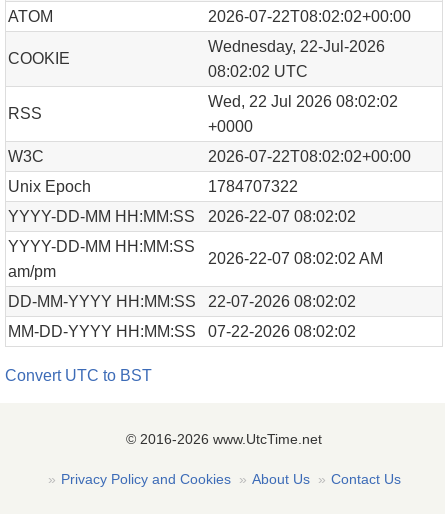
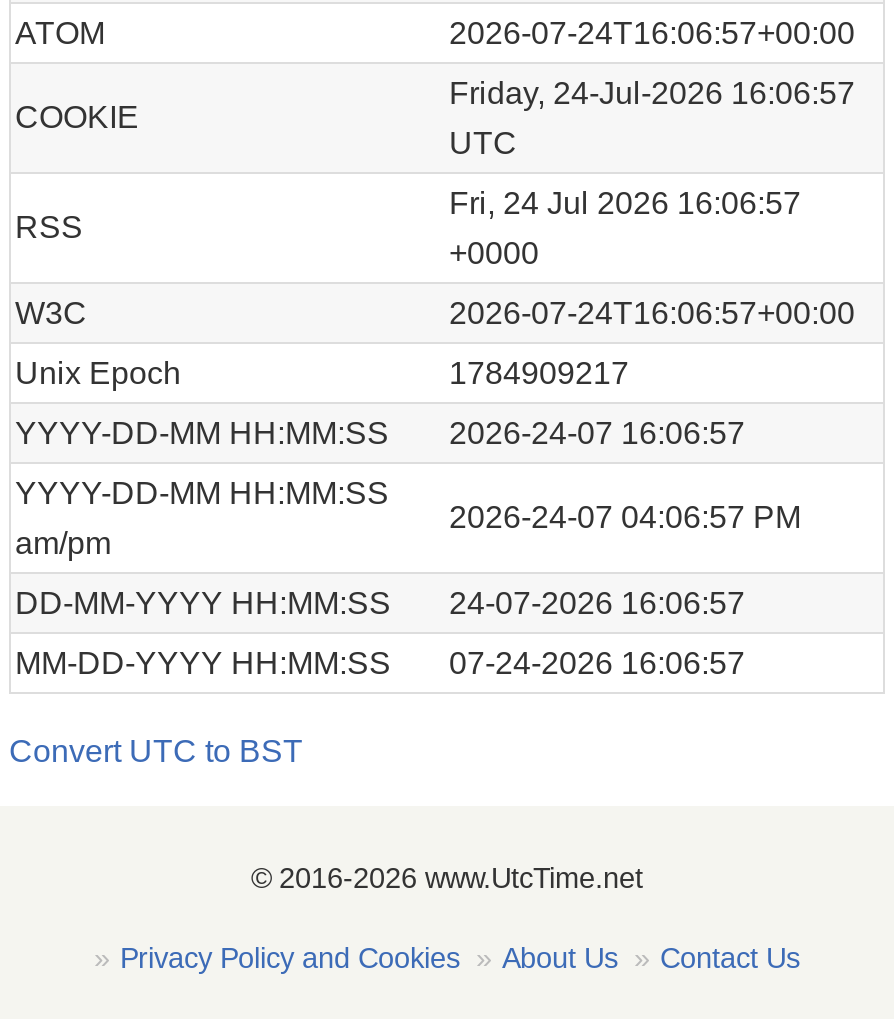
[208,8,411,25] 2026-07-22T08:02:02+00:00 -> [449,16,855,50] 2026-07-24T16:06:57+00:00
[208,38,385,55] Wednesday, 22-Jul-2026 -> [449,76,855,110] Friday, 24-Jul-2026 16:06:57
[208,63,308,80] 08:02:02 UTC -> [449,126,517,160] UTC
[208,93,398,110] Wed, 22 Jul 2026 08:02:02 -> [449,186,801,220] Fri, 24 Jul 2026 16:06:57
[208,148,411,165] 2026-07-22T08:02:02+00:00 -> [449,296,855,330] 2026-07-24T16:06:57+00:00
[208,178,298,195] 1784707322 -> [449,356,629,390] 1784909217
[8,208,356,225] YYYY-DD-MM HH:MM:SS 2026-22-07 08:02:02 -> [15,416,745,450] YYYY-DD-MM HH:MM:SS 2026-24-07 16:06:57
[208,250,383,267] 2026-22-07 08:02:02 AM -> [449,500,801,534] 2026-24-07 04:06:57 PM
[8,293,356,310] DD-MM-YYYY HH:MM:SS 22-07-2026 08:02:02 -> [15,586,745,620] DD-MM-YYYY HH:MM:SS 24-07-2026 16:06:57
[8,323,356,340] MM-DD-YYYY HH:MM:SS 07-22-2026 08:02:02 -> [15,646,745,680] MM-DD-YYYY HH:MM:SS 07-24-2026 16:06:57

